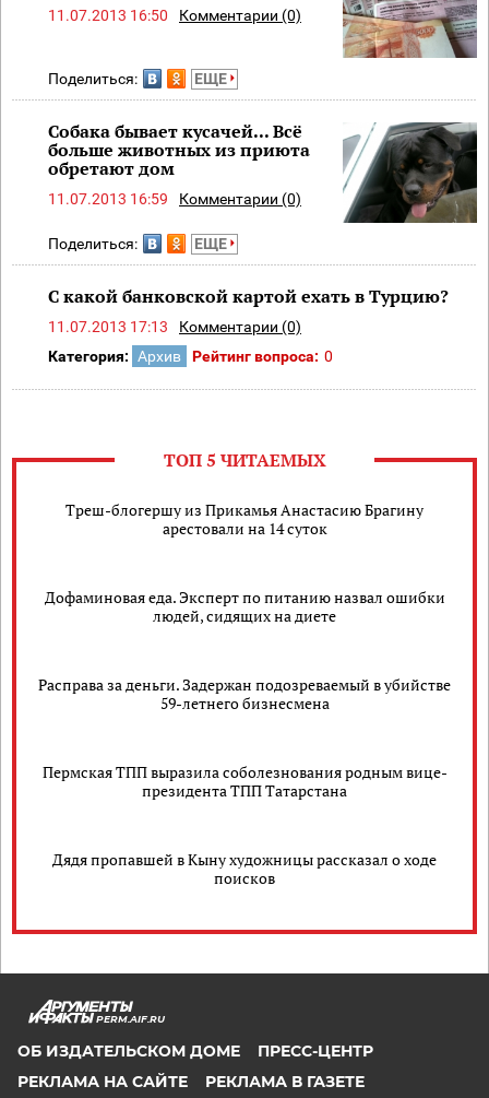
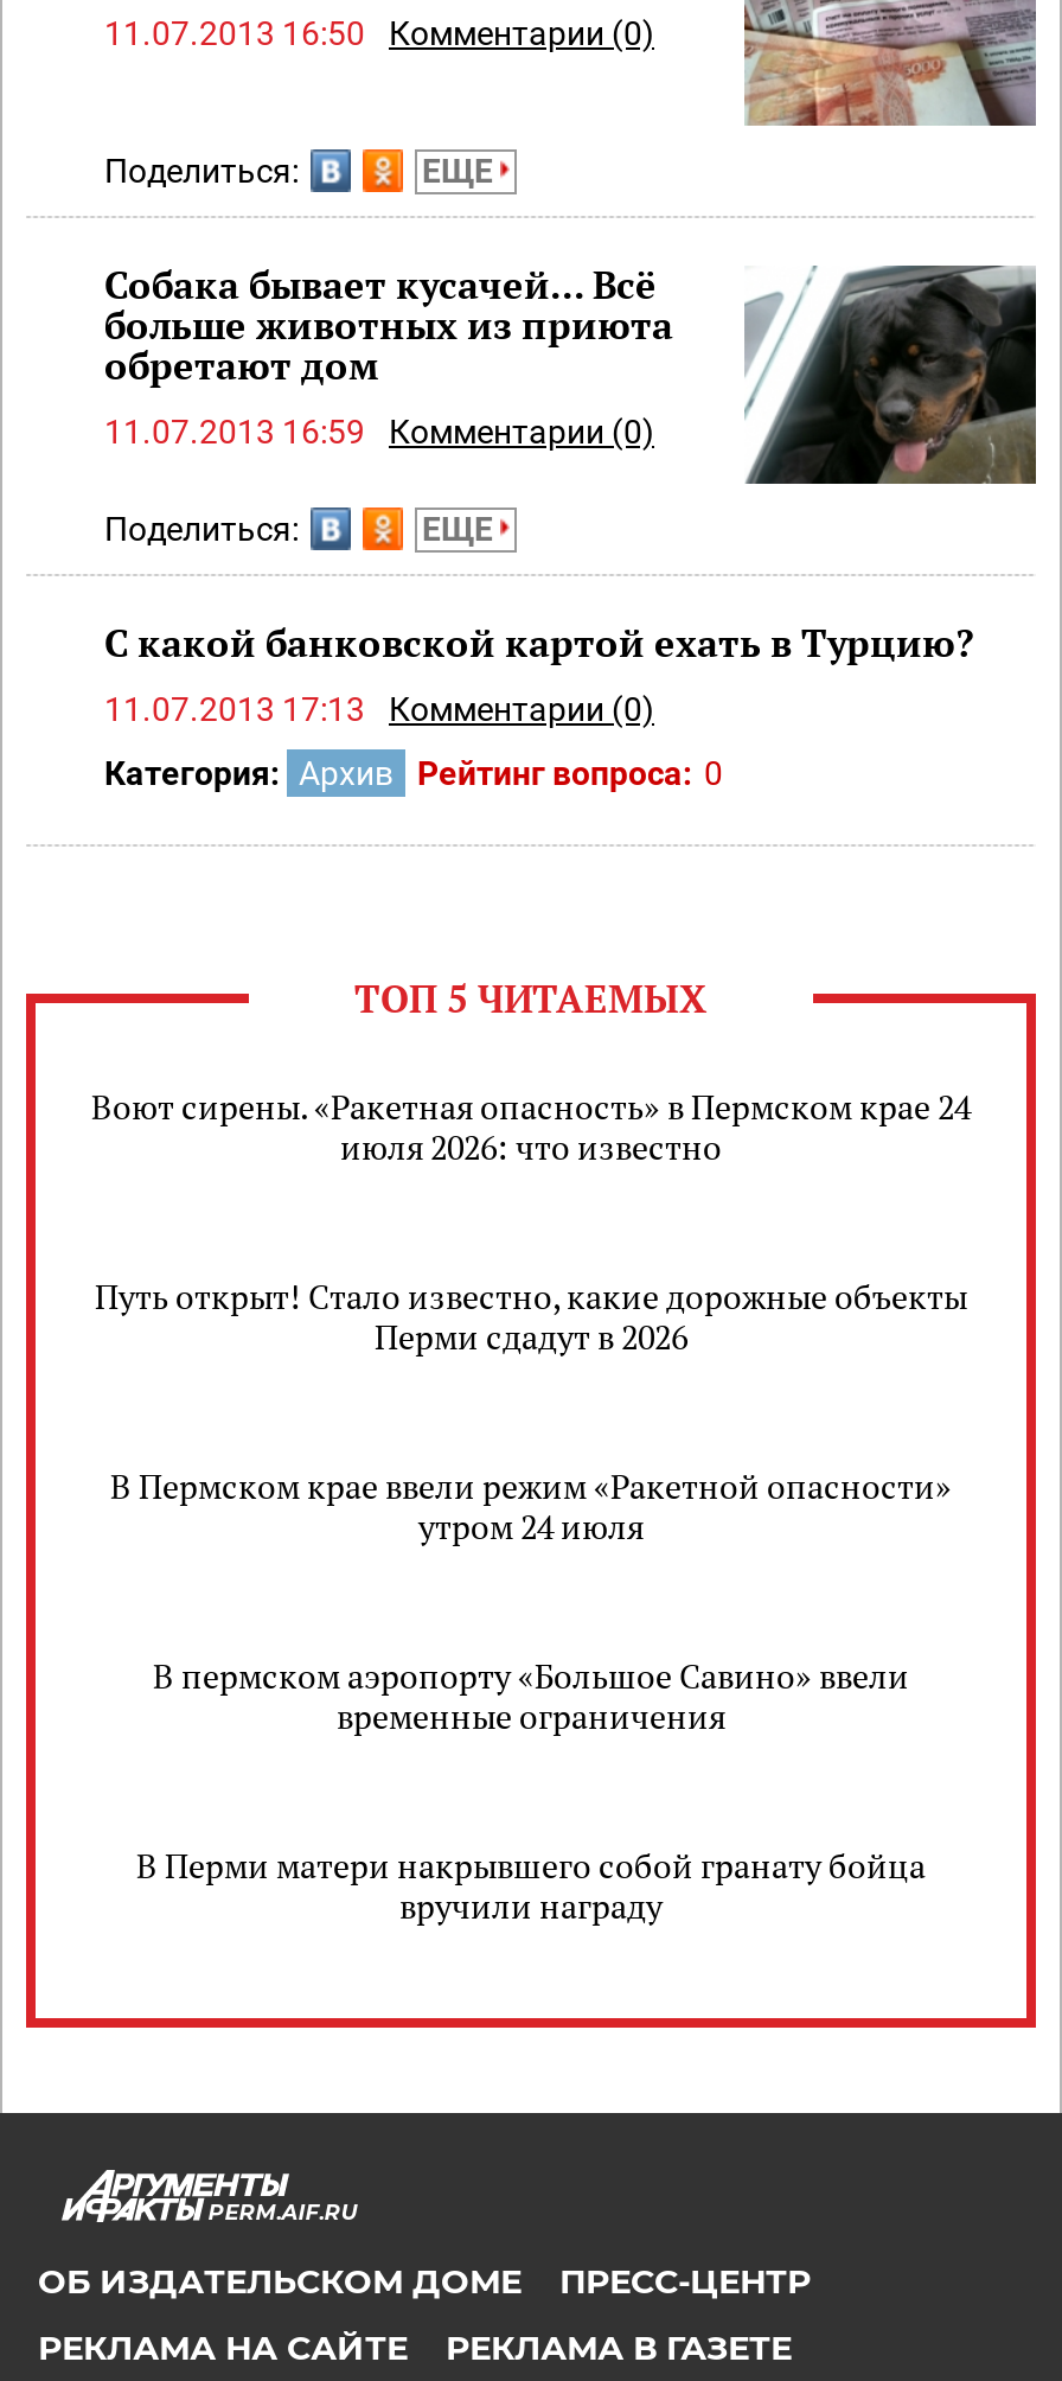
[65,500,424,539] Треш-блогершу из Прикамья Анастасию Брагину | арестовали на 14 суток -> [91,1084,971,1170] Воют сирены. «Ракетная опасность» в Пермском крае 24 | июля 2026: что известно
[44,587,445,626] Дофаминовая еда. Эксперт по питанию назвал ошибки | людей, сидящих на диете -> [95,1274,967,1360] Путь открыт! Стало известно, какие дорожные объекты | Перми сдадут в 2026
[38,674,451,714] Расправа за деньги. Задержан подозреваемый в убийстве | 59-летнего бизнесмена -> [110,1464,952,1549] В Пермском крае ввели режим «Ракетной опасности» | утром 24 июля
[42,762,447,801] Пермская ТПП выразила соболезнования родным вице- | президента ТПП Татарстана -> [153,1654,909,1739] В пермском аэропорту «Большое Савино» ввели | временные ограничения
[52,849,437,889] Дядя пропавшей в Кыну художницы рассказал о ходе | поисков -> [136,1843,926,1929] В Перми матери накрывшего собой гранату бойца | вручили награду

